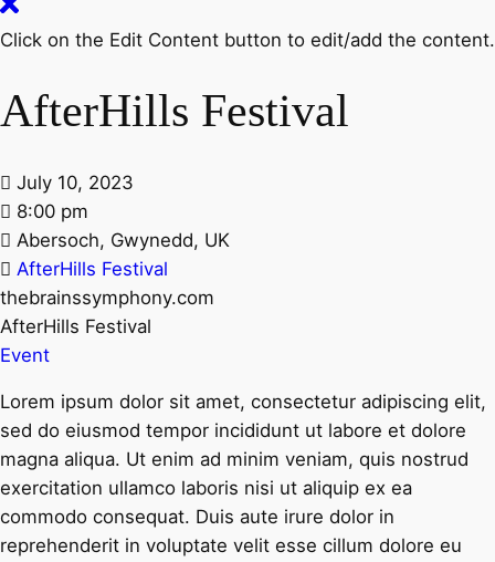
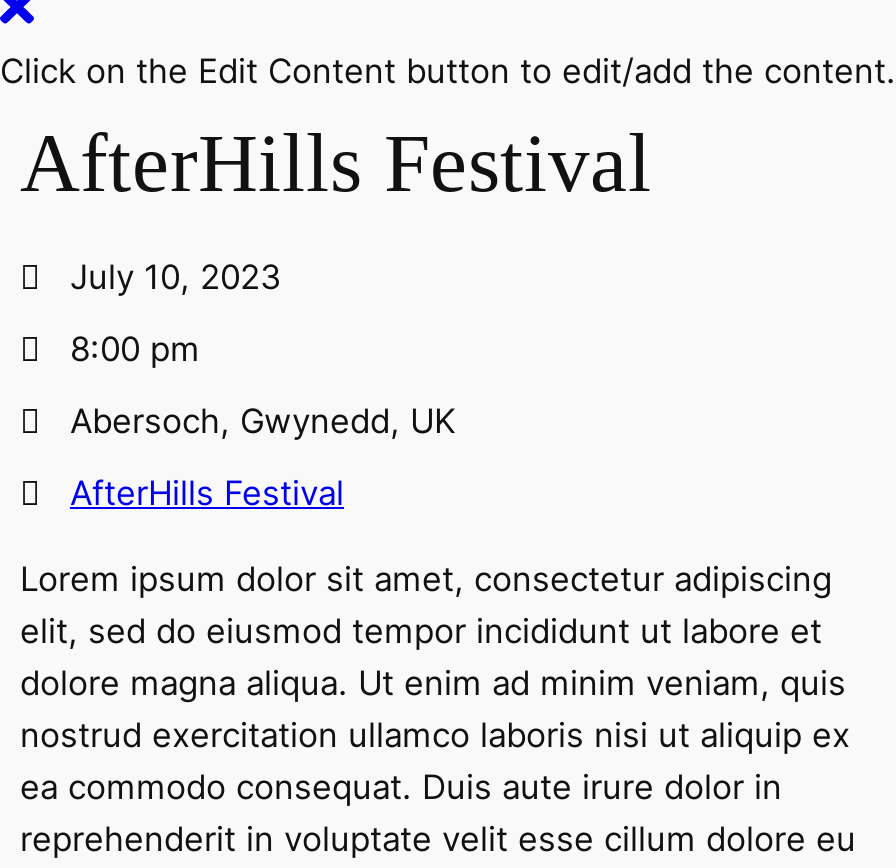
[0,286,486,528] thebrainssymphony.com | AfterHills Festival | Event | Lorem ipsum dolor sit amet, consectetur adipiscing elit, | sed do eiusmod tempor incididunt ut labore et dolore | magna aliqua. Ut enim ad minim veniam, quis nostrud | exercitation ullamco laboris nisi ut aliquip ex ea | commodo consequat. Duis aute irure dolor in -> [20,559,850,807] Lorem ipsum dolor sit amet, consectetur adipiscing | elit, sed do eiusmod tempor incididunt ut labore et | dolore magna aliqua. Ut enim ad minim veniam, quis | nostrud exercitation ullamco laboris nisi ut aliquip ex | ea commodo consequat. Duis aute irure dolor in

